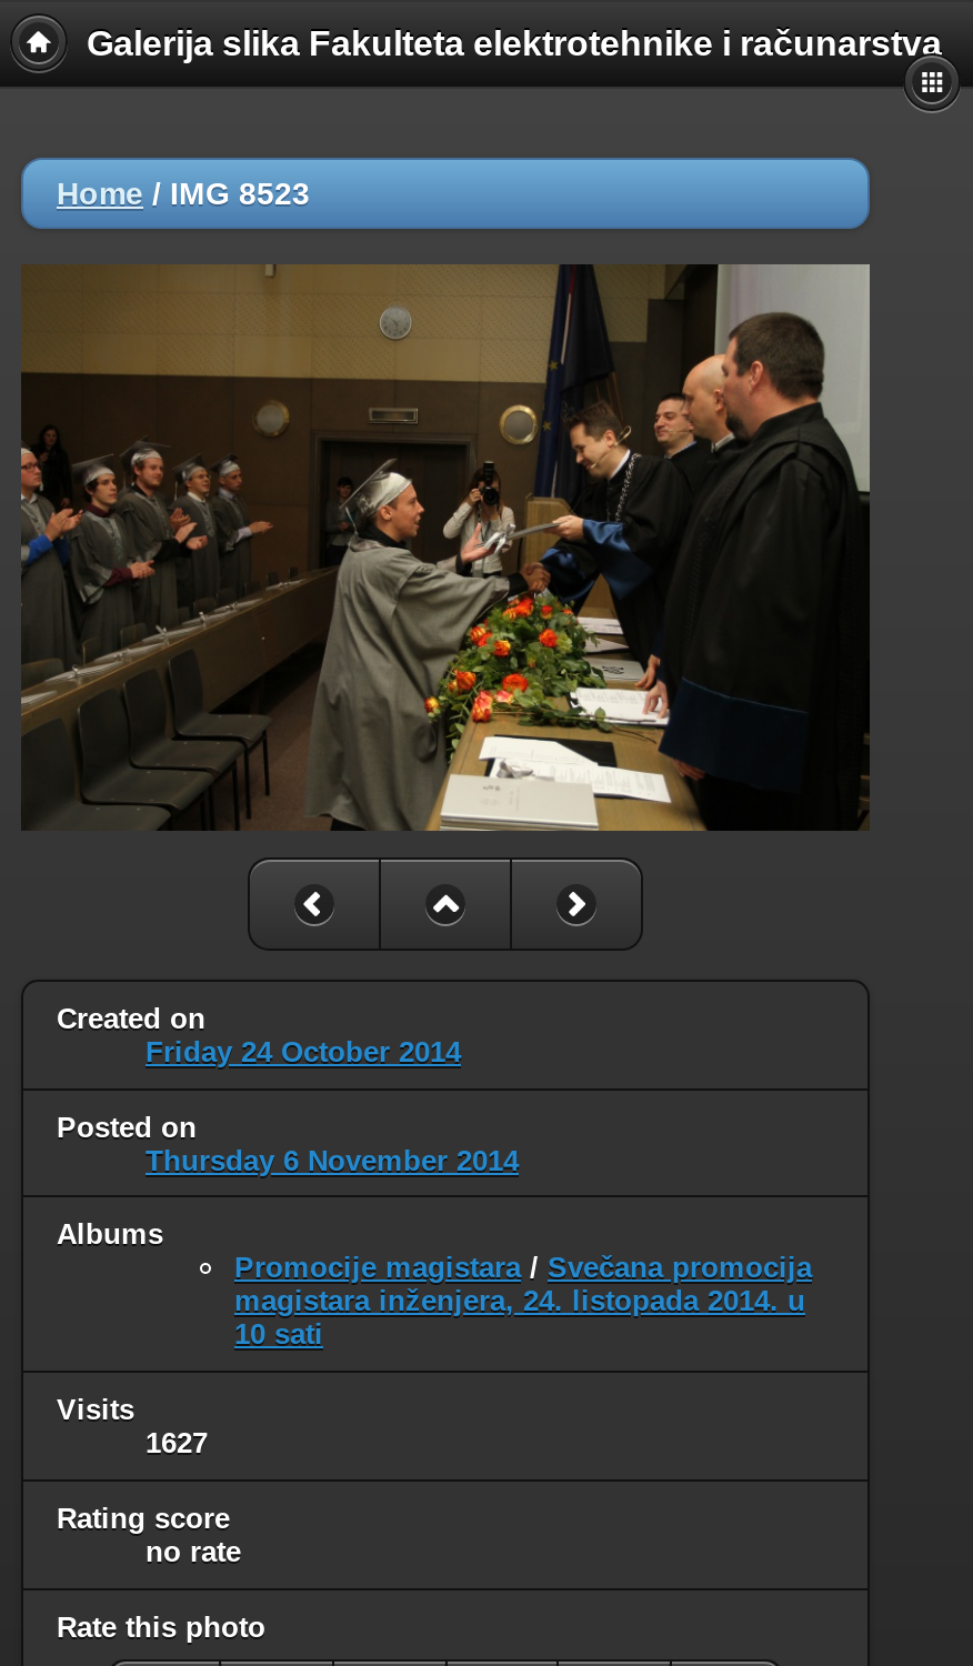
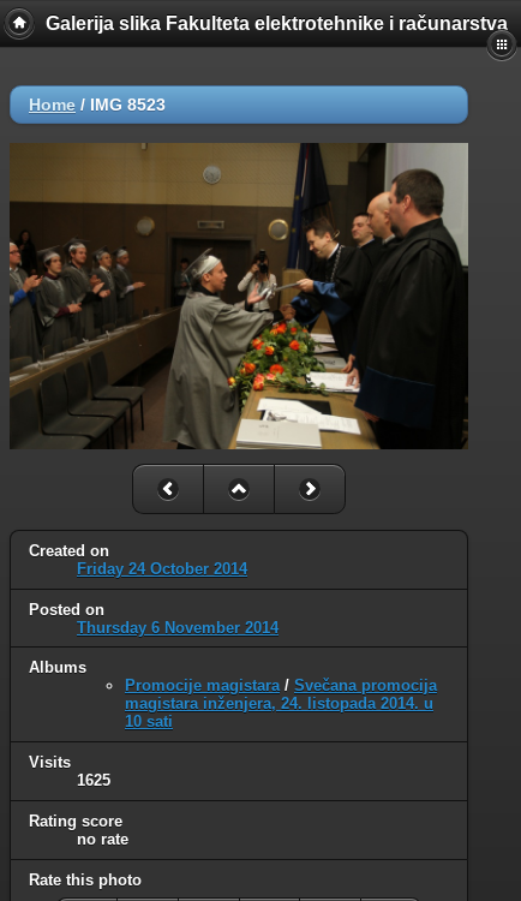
[146,1427,208,1460] 1627 -> [77,772,110,790] 1625

